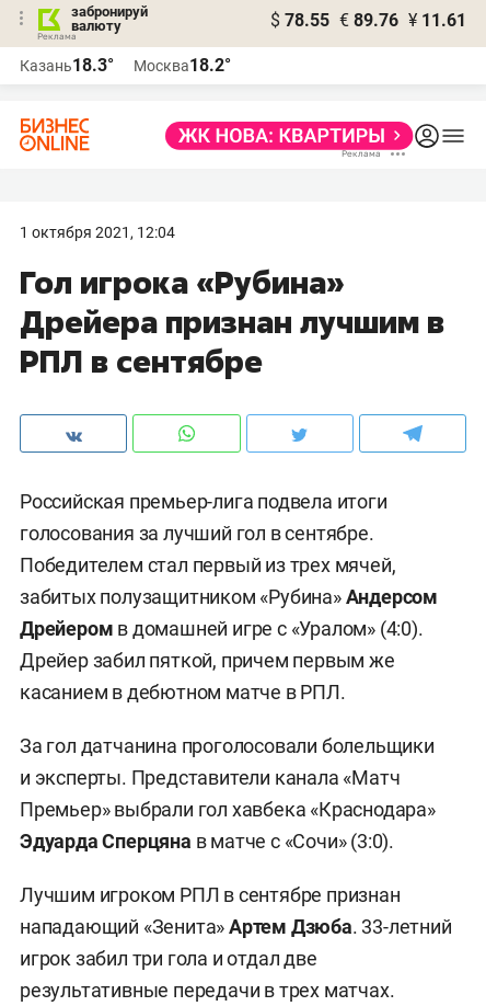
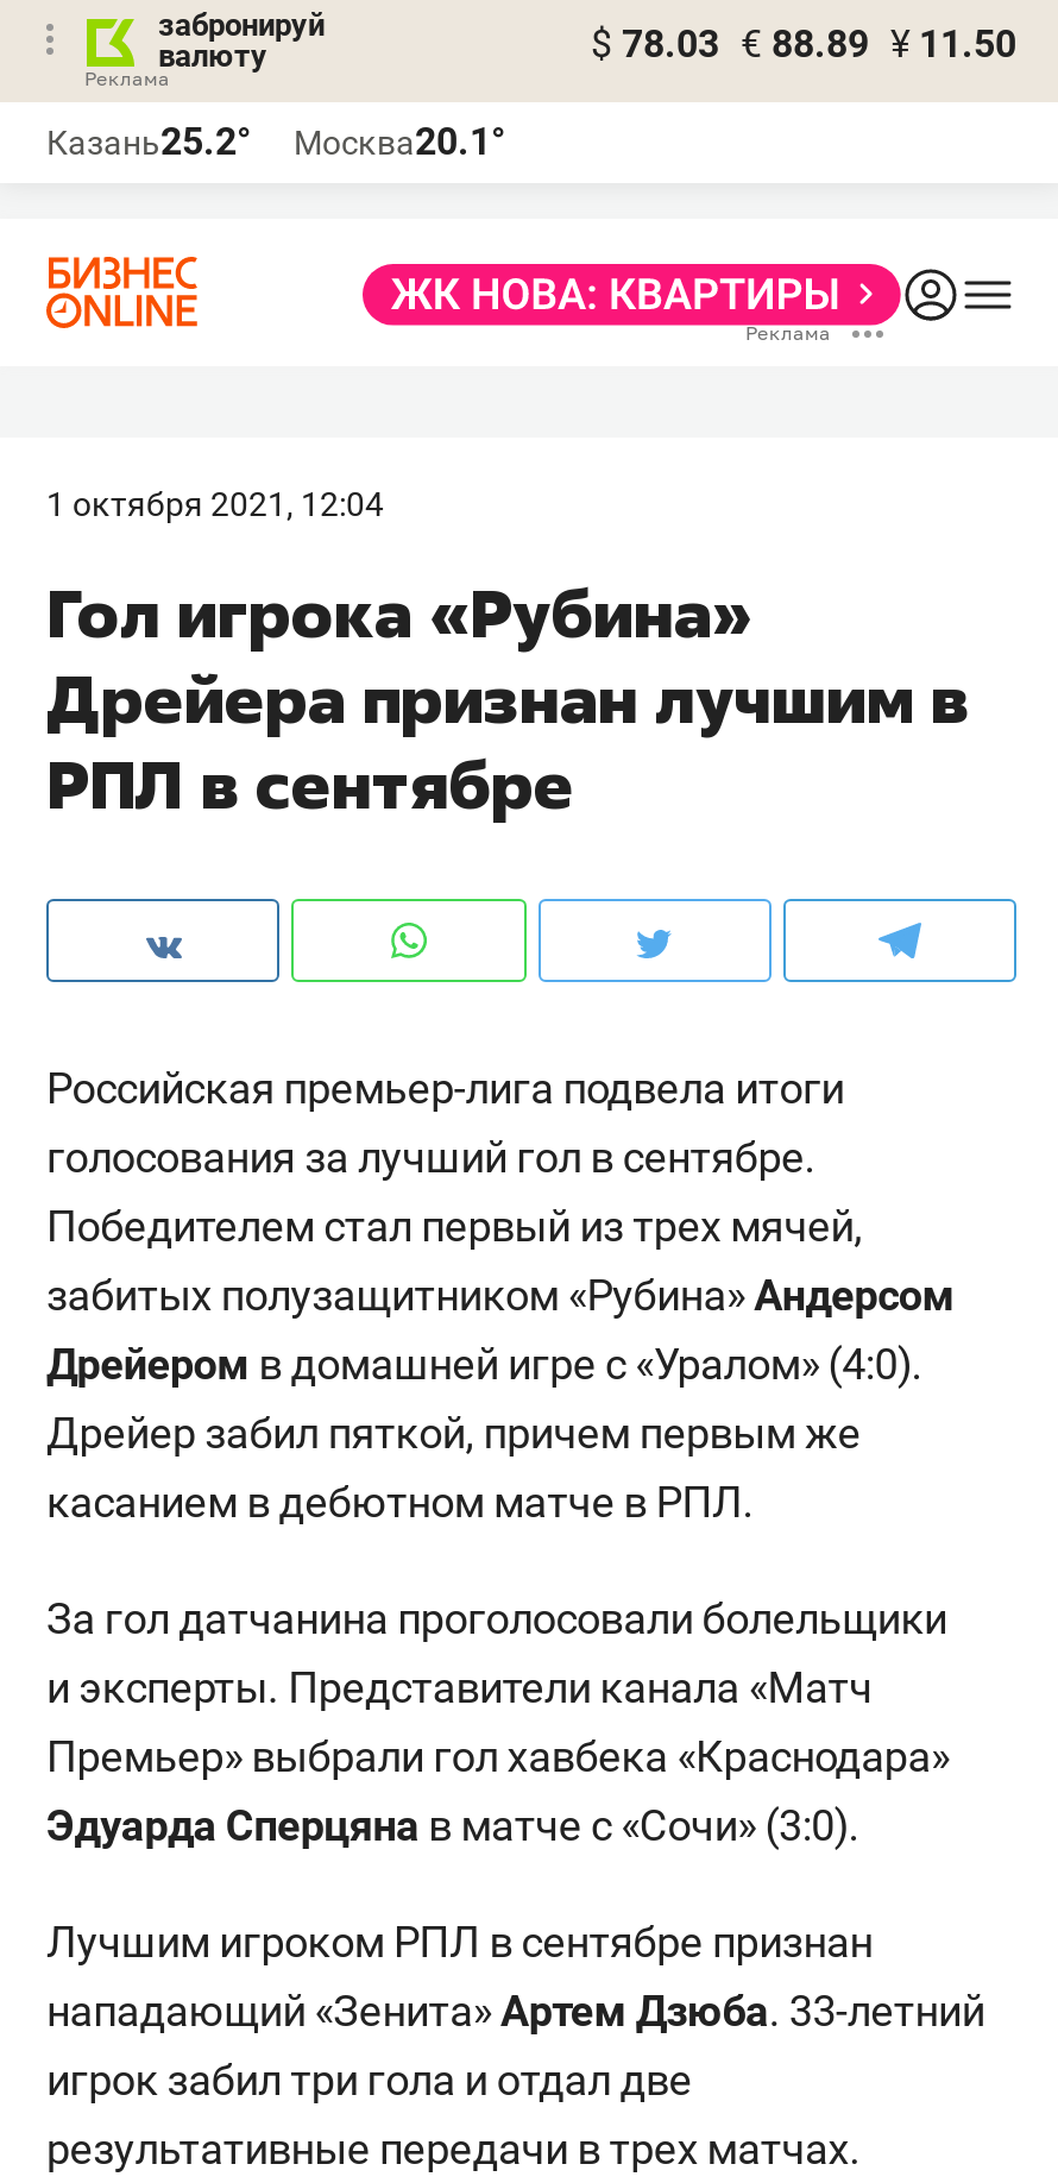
[270,10,466,31] $ 78.55 € 89.76 ¥ 11.61 -> [591,21,1016,67] $ 78.03 € 88.89 ¥ 11.50
[20,55,114,76] Казань18.3° -> [46,119,251,164] Казань25.2°
[134,55,231,76] Москва18.2° -> [294,119,505,164] Москва20.1°

